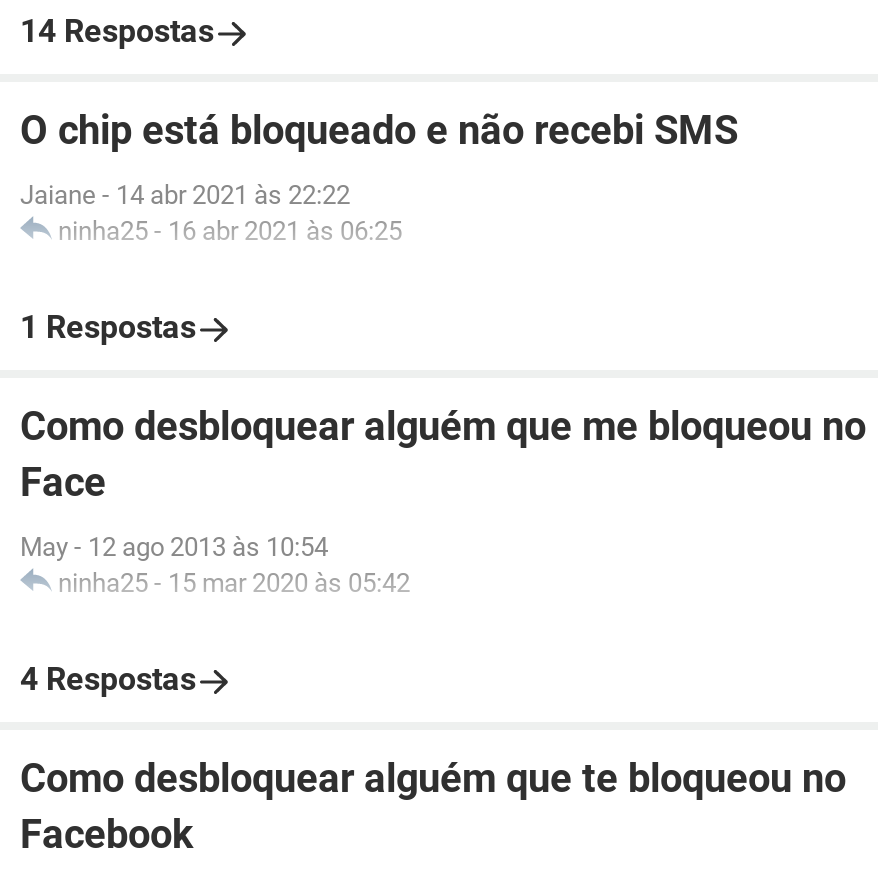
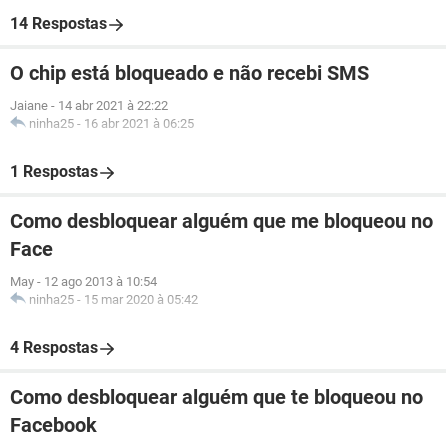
[20,180,350,210] Jaiane - 14 abr 2021 às 22:22 -> [10,98,168,113] Jaiane - 14 abr 2021 à 22:22
[58,216,402,246] ninha25 - 16 abr 2021 às 06:25 -> [29,116,194,131] ninha25 - 16 abr 2021 à 06:25
[20,532,328,562] May - 12 ago 2013 às 10:54 -> [10,274,157,289] May - 12 ago 2013 à 10:54
[58,568,410,598] ninha25 - 15 mar 2020 às 05:42 -> [29,292,198,307] ninha25 - 15 mar 2020 à 05:42

